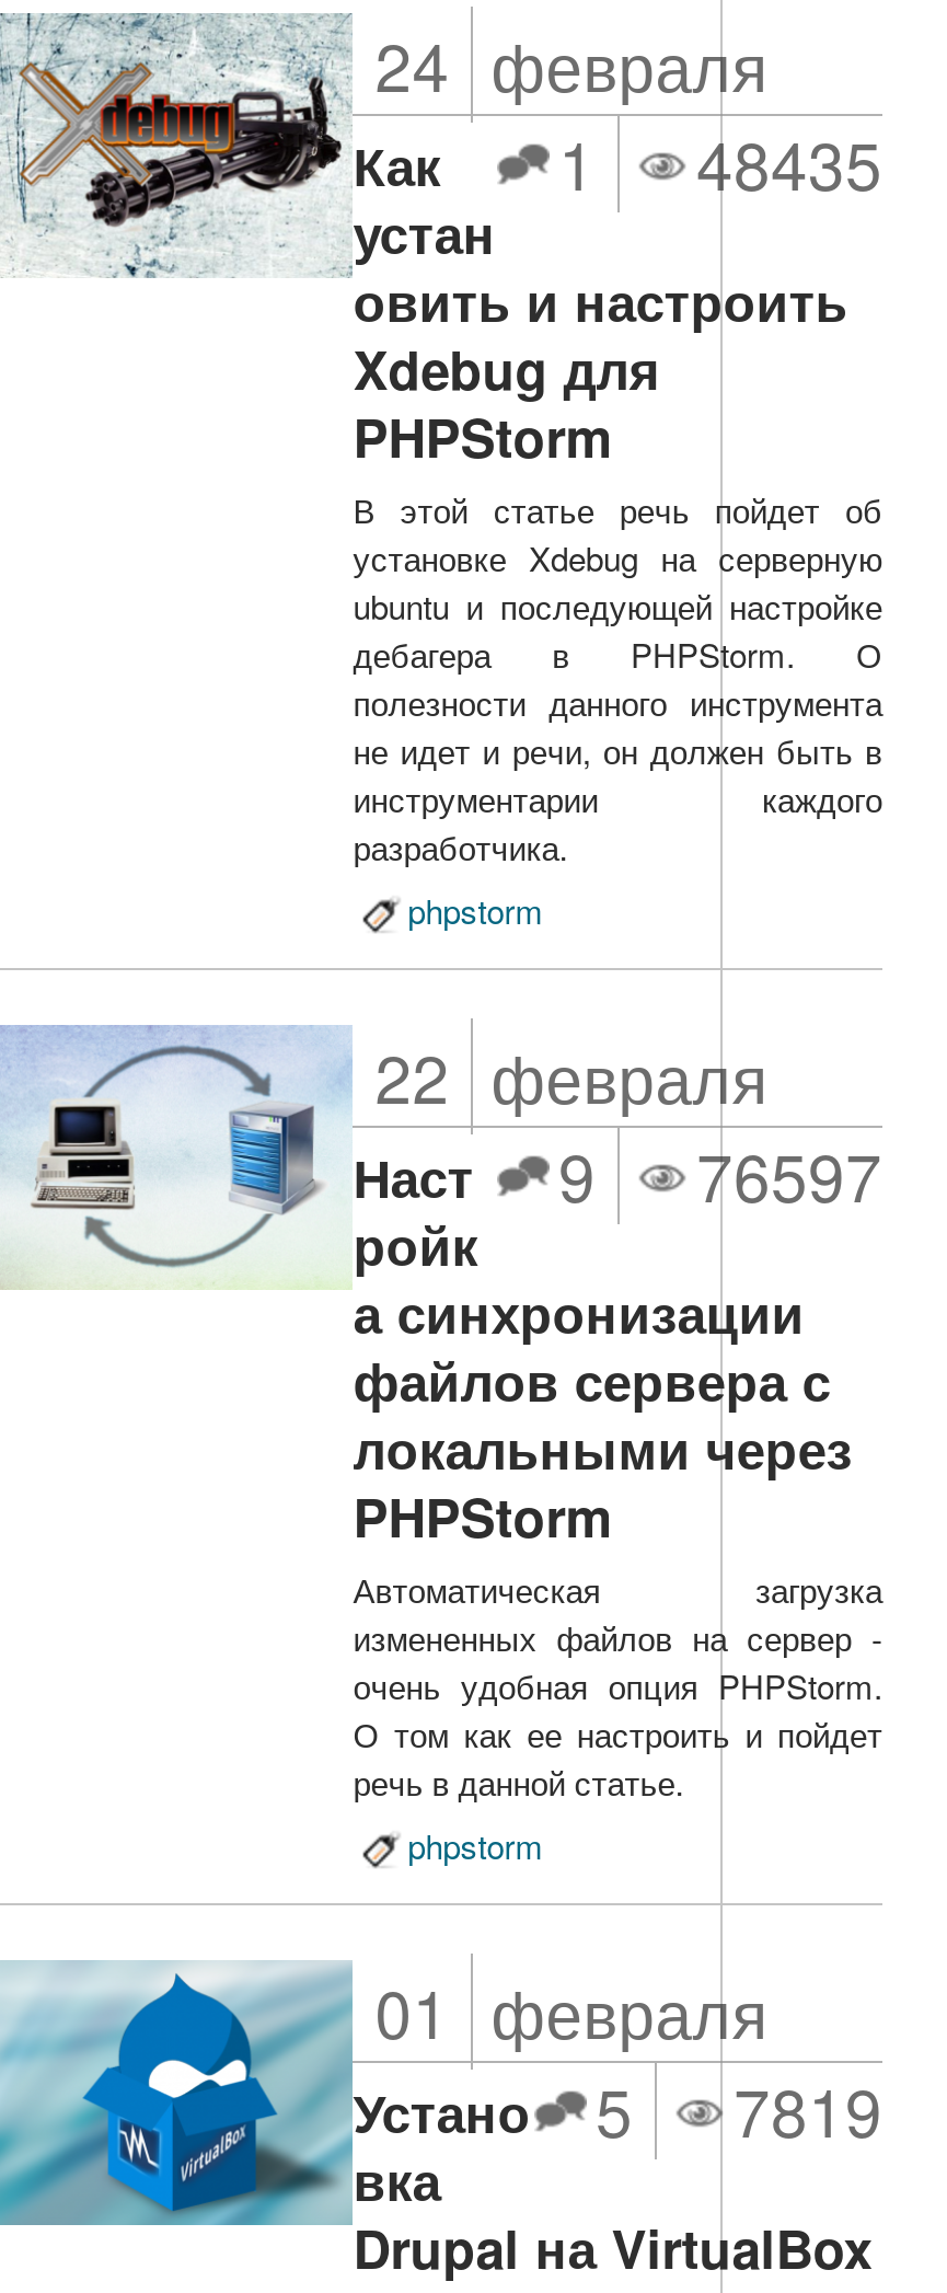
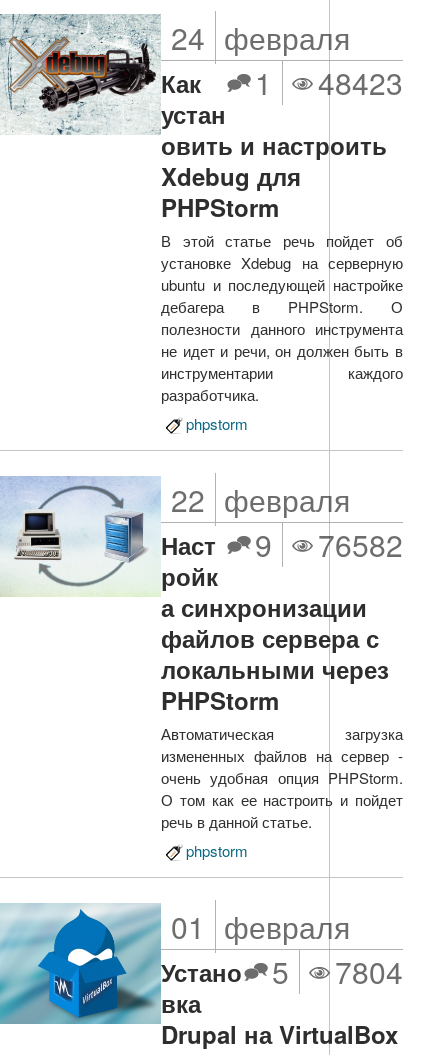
[353,115,882,209] Как 1 48435 -> [161,60,403,103] Как 1 48423
[353,1127,882,1221] Наст 9 76597 -> [161,522,403,565] Наст 9 76582
[353,2062,882,2156] Устано 5 7819 -> [161,949,403,992] Устано 5 7804

